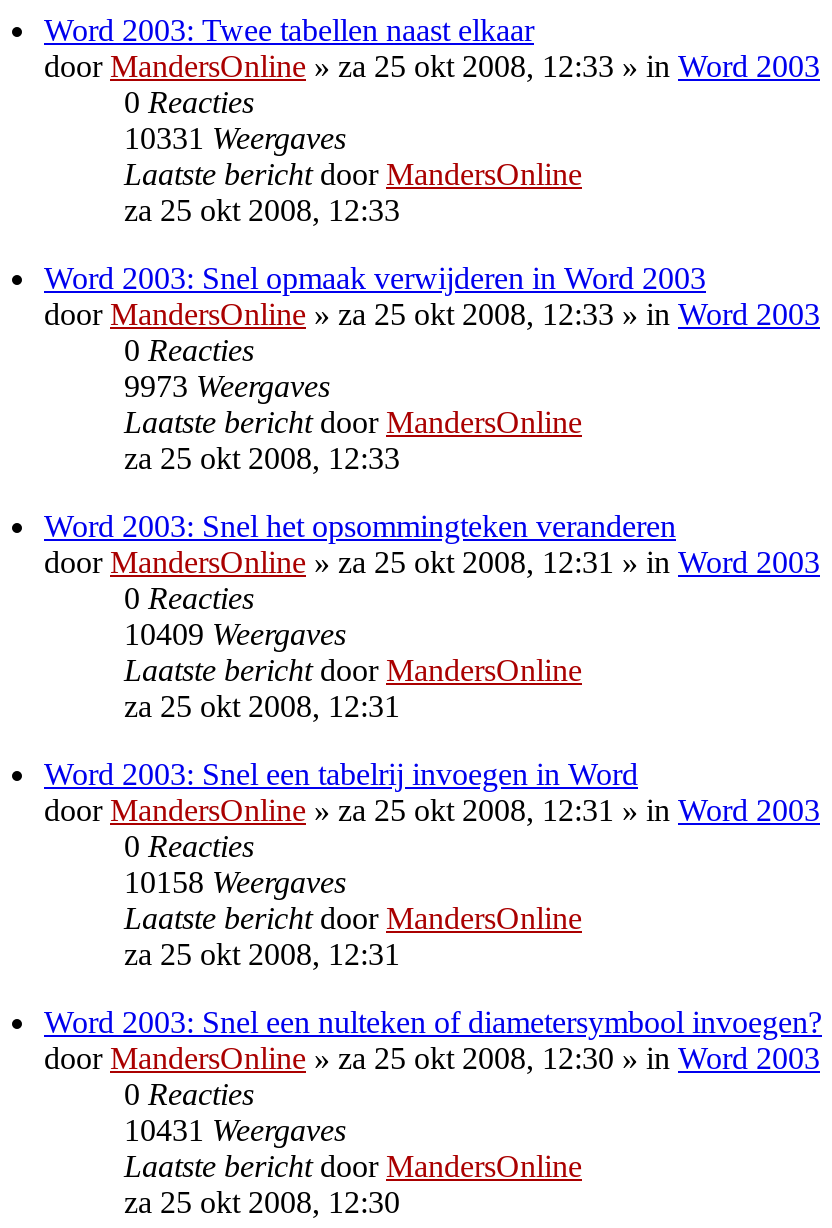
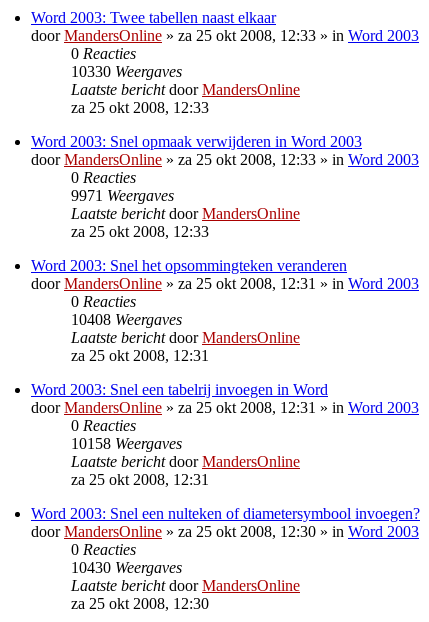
[124,121,346,155] 10331 Weergaves -> [71,63,182,80] 10330 Weergaves
[124,369,330,403] 9973 Weergaves -> [71,187,174,204] 9971 Weergaves
[124,617,346,651] 10409 Weergaves -> [71,311,182,328] 10408 Weergaves
[124,1113,346,1147] 10431 Weergaves -> [71,559,182,576] 10430 Weergaves

